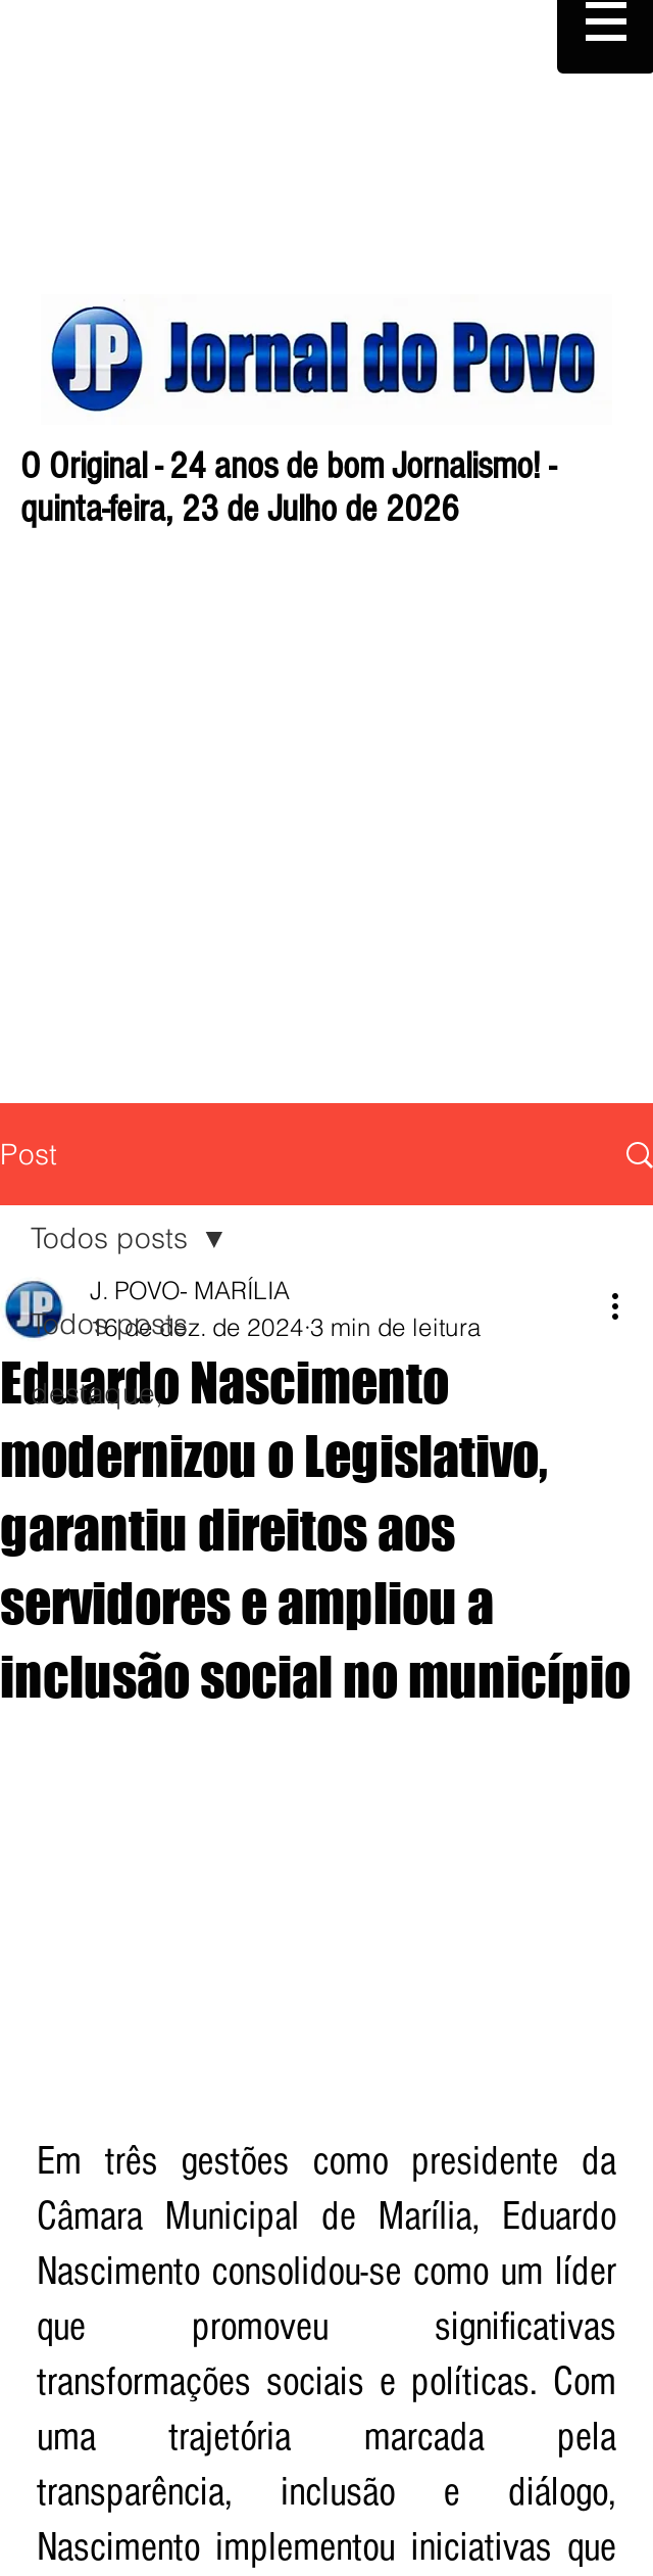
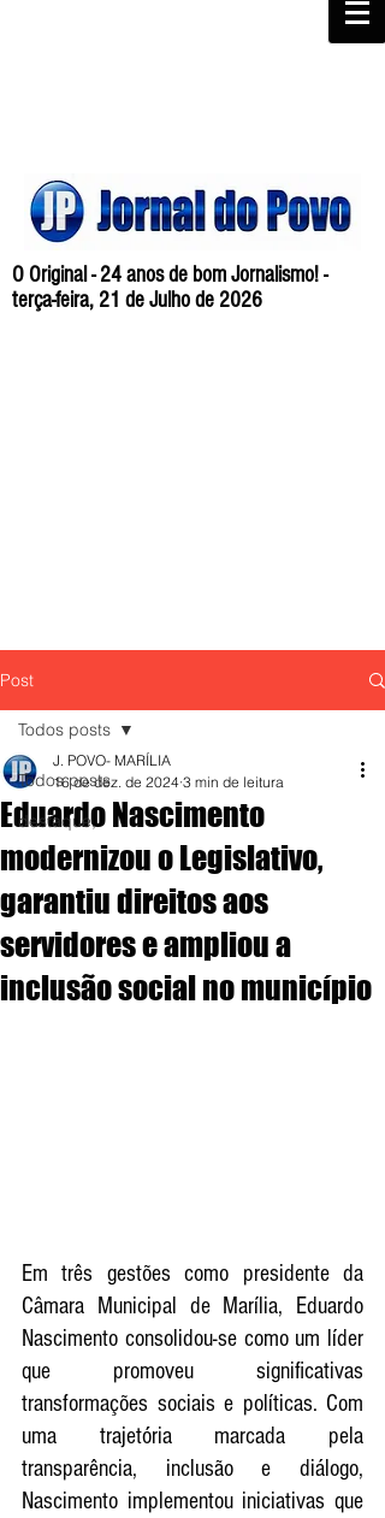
[20,488,459,531] quinta-feira, 23 de Julho de 2026 -> [12,288,262,313] terça-feira, 21 de Julho de 2026

